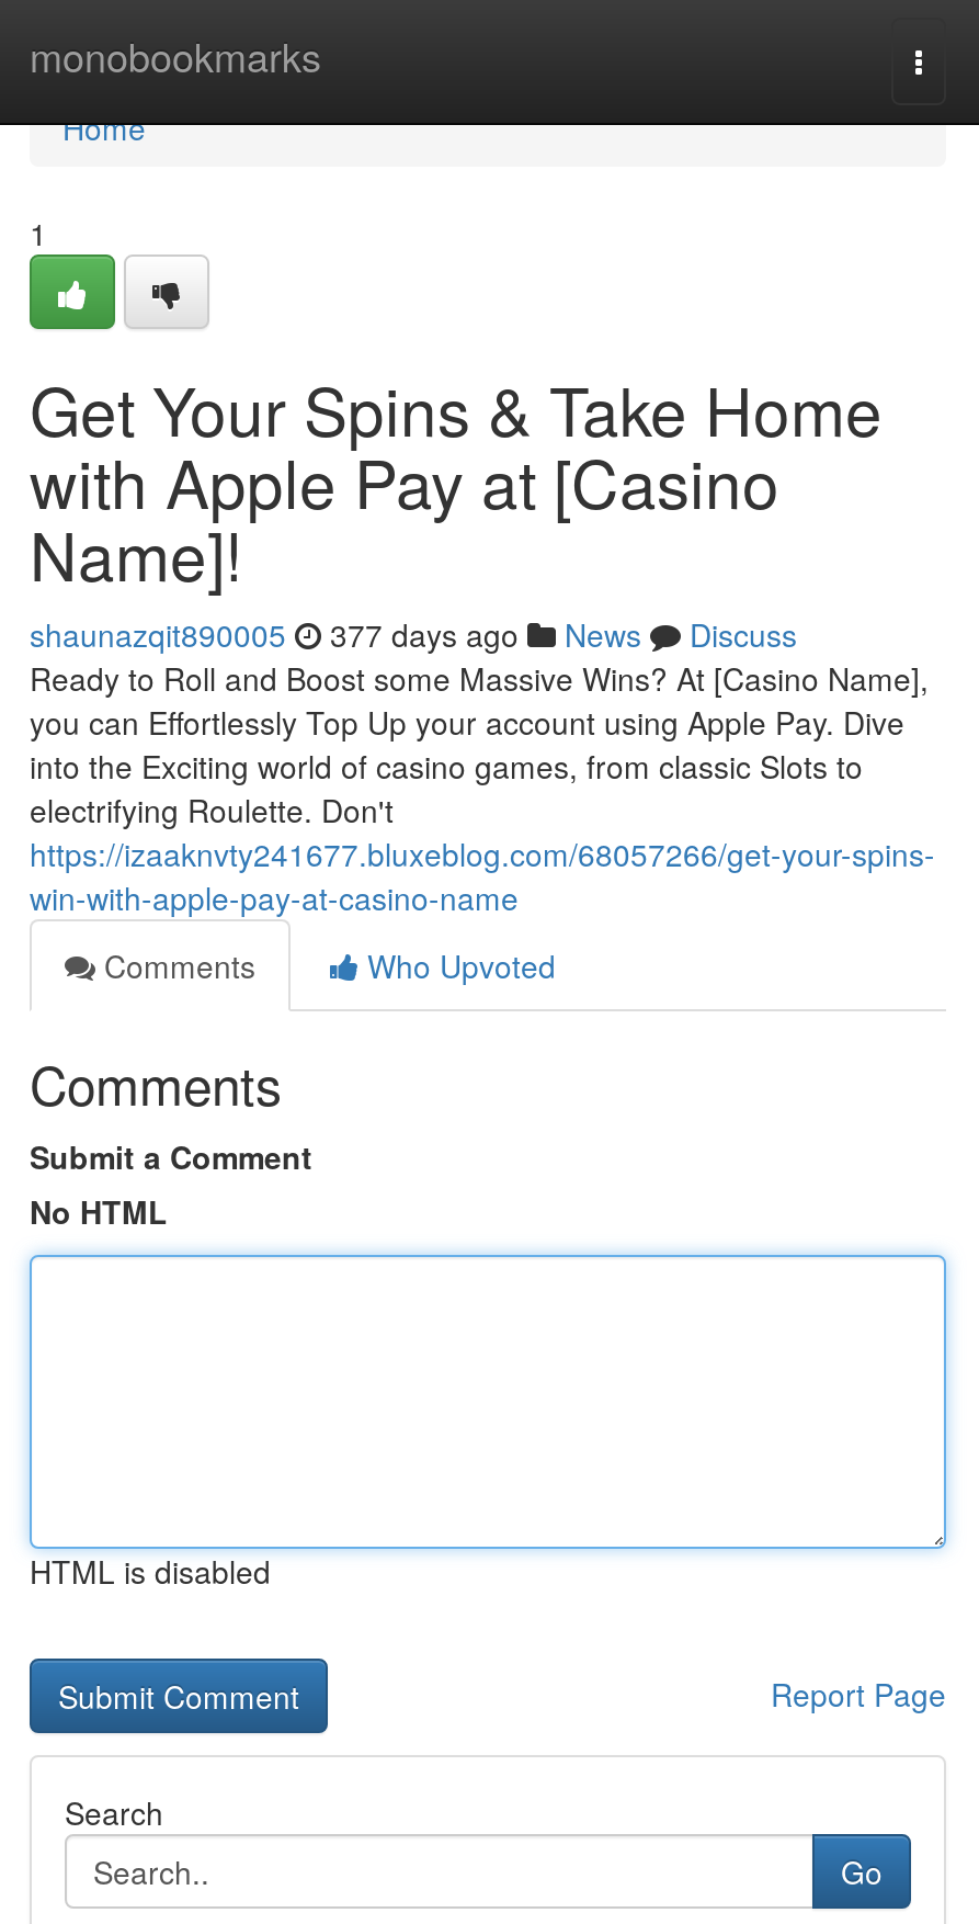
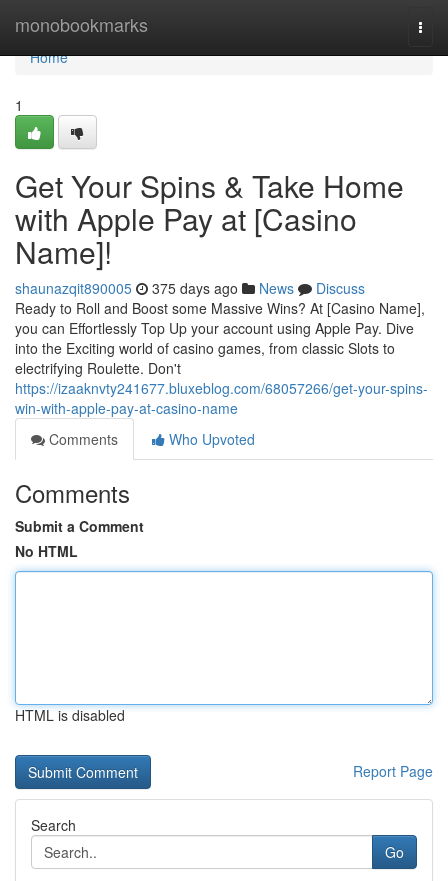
[30,612,797,656] shaunazqit890005 377 days ago News Discuss -> [15,278,365,298] shaunazqit890005 375 days ago News Discuss

